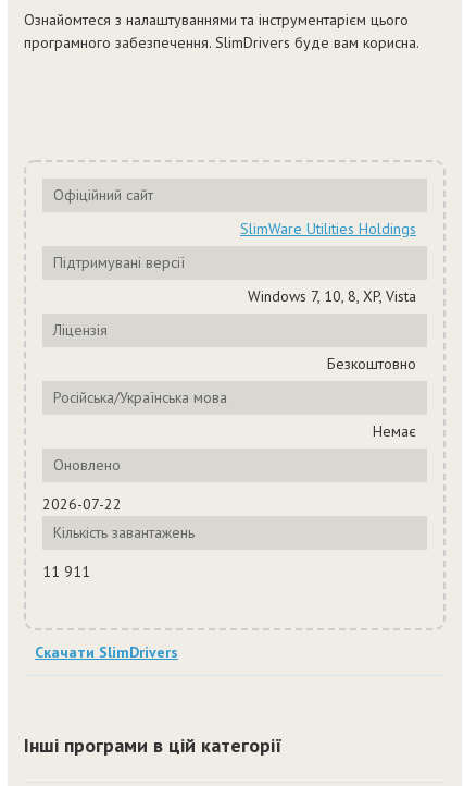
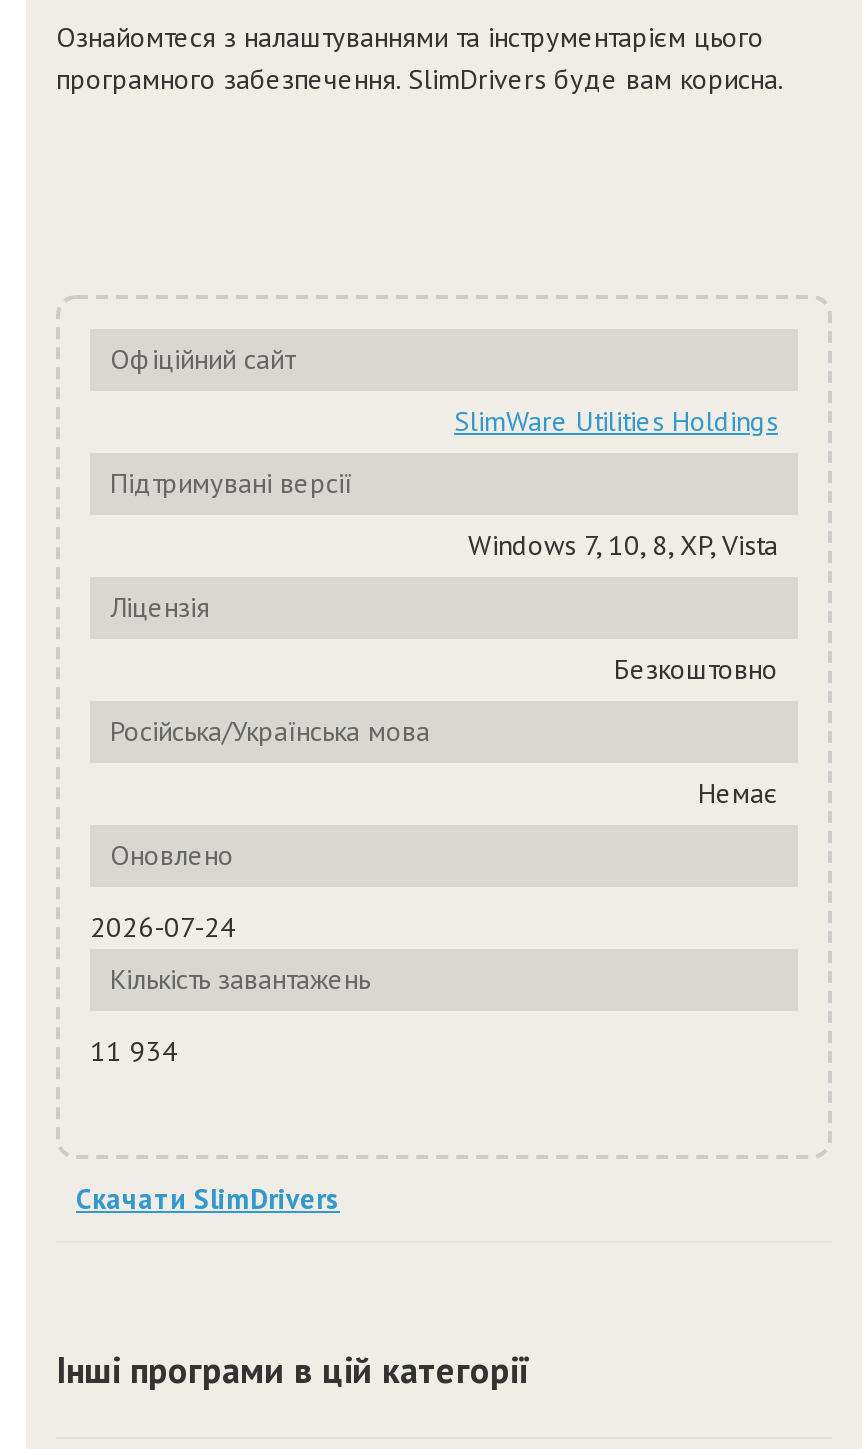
[42,494,122,514] 2026-07-22 -> [90,909,236,945] 2026-07-24
[42,562,90,581] 11 911 -> [90,1033,178,1069] 11 934

